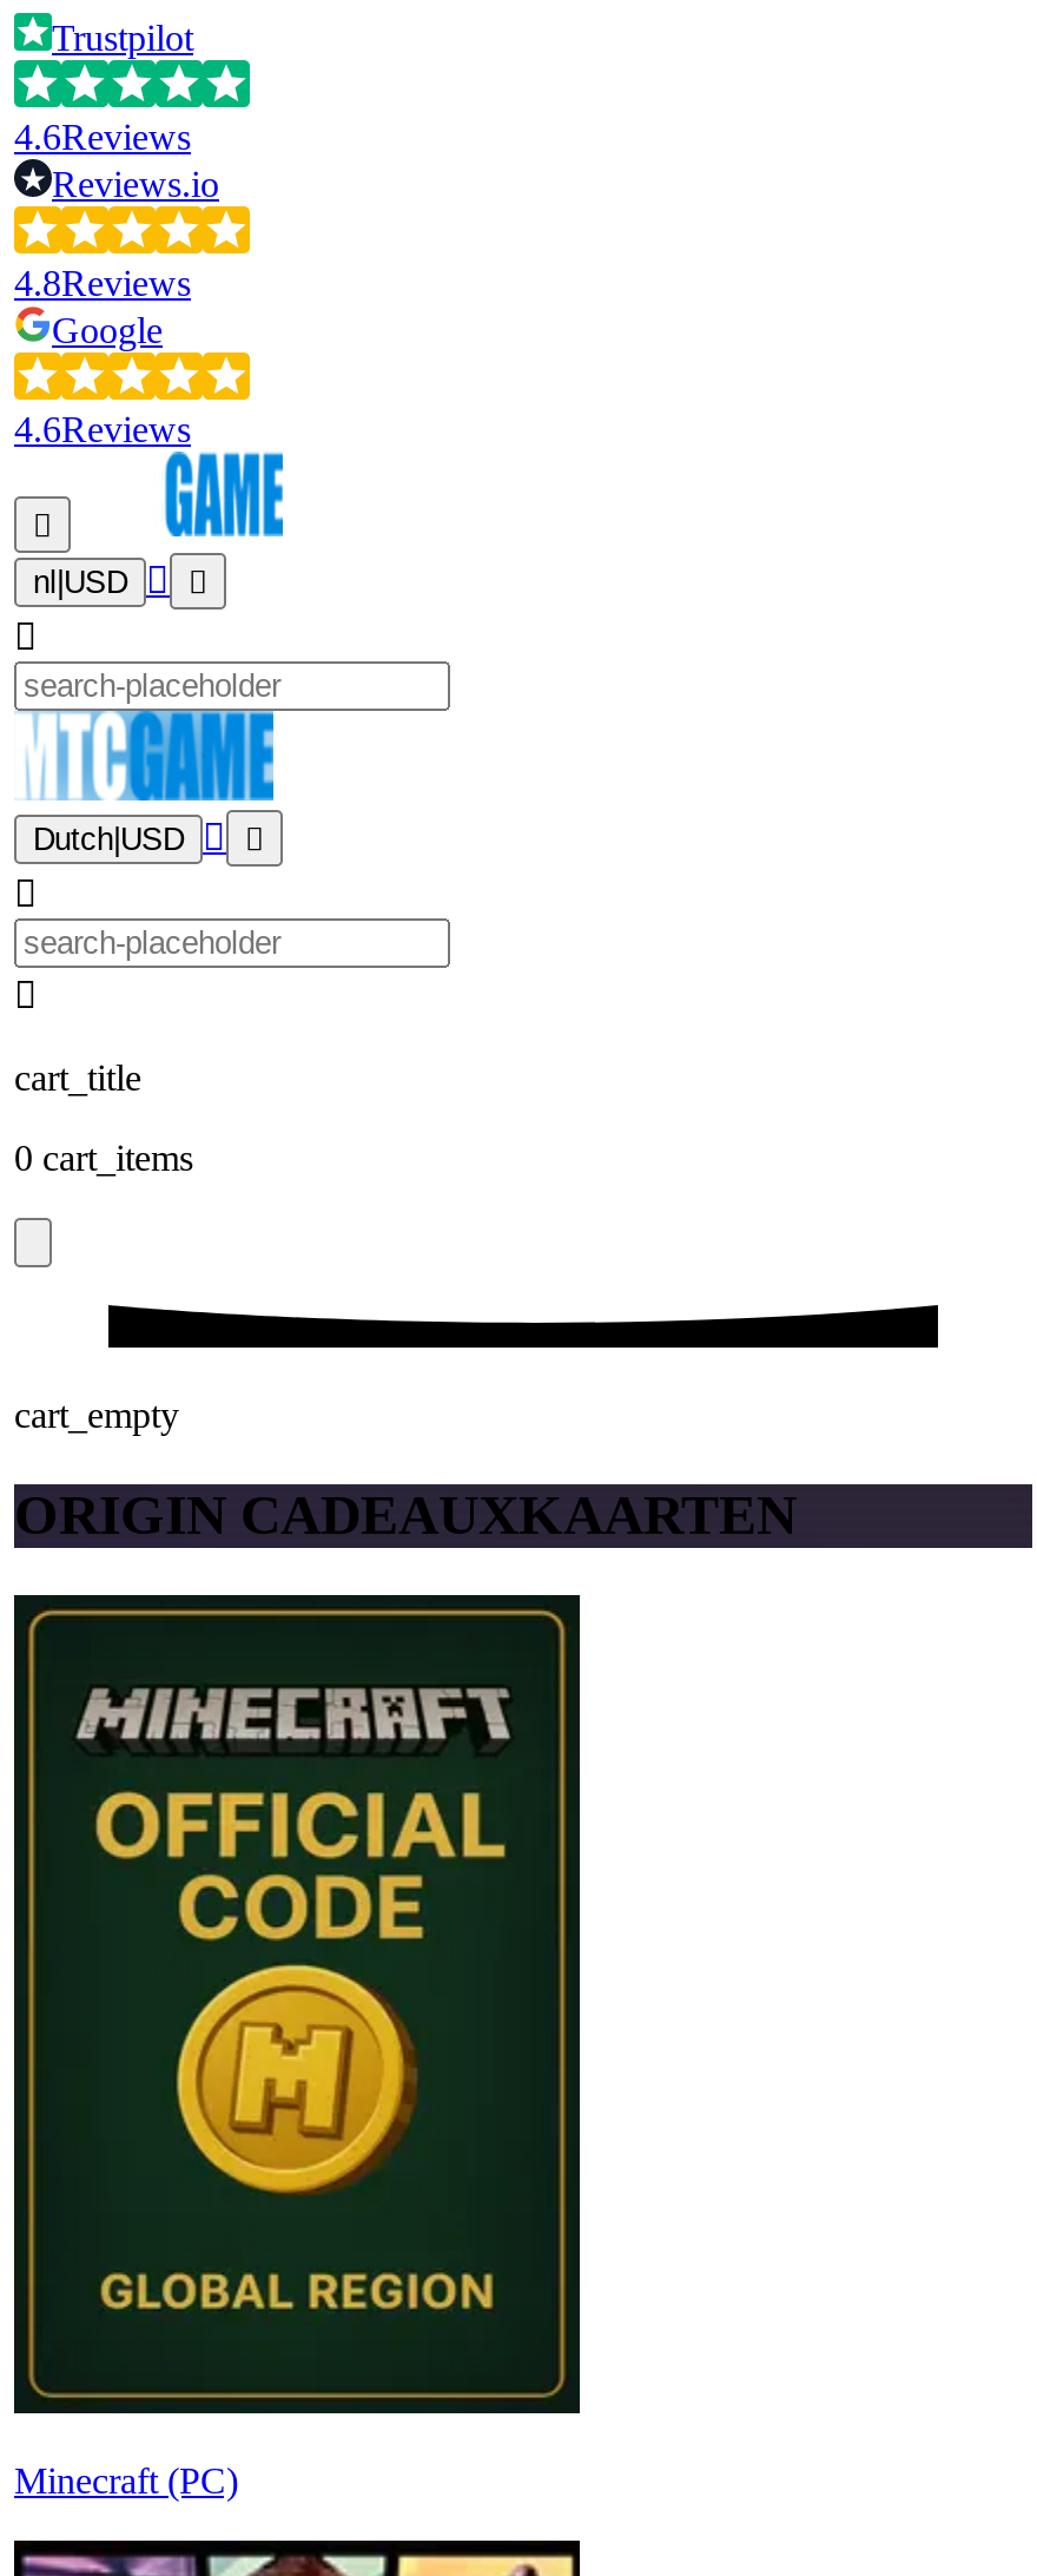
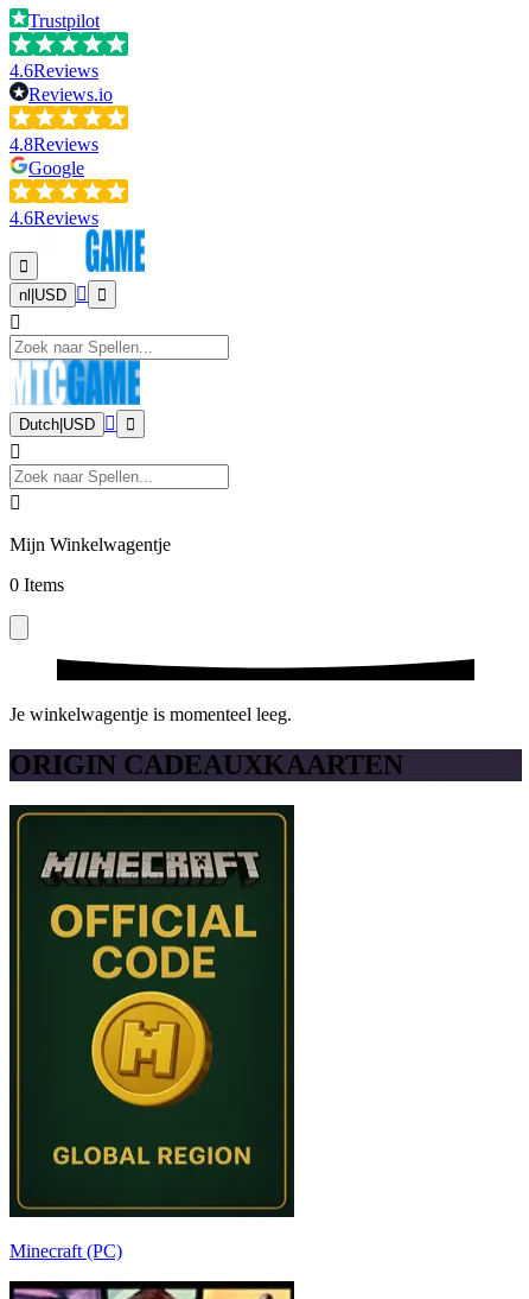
[14,1058,141,1098] cart_title -> [9,534,171,555] Mijn Winkelwagentje
[14,1138,193,1178] 0 cart_items -> [9,575,64,595] 0 Items
[14,1395,179,1435] cart_empty -> [9,704,292,725] Je winkelwagentje is momenteel leeg.

